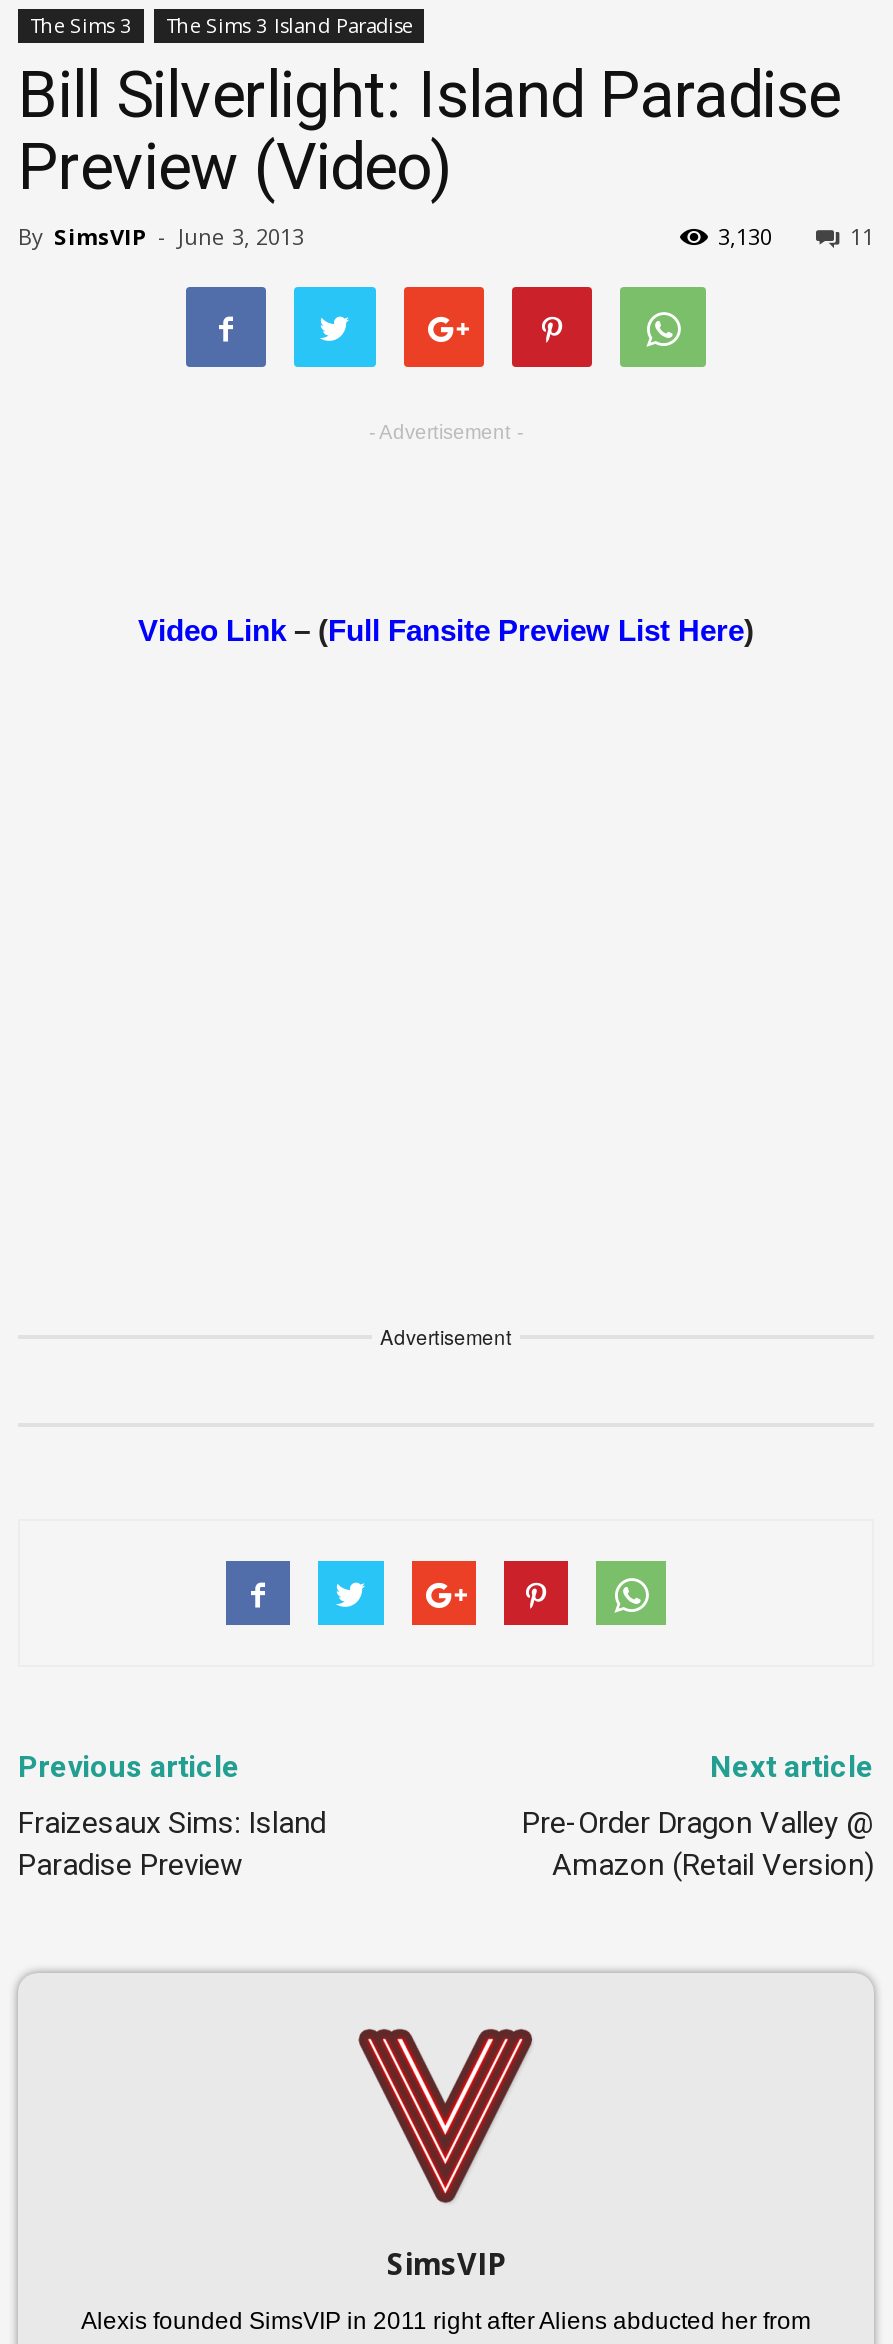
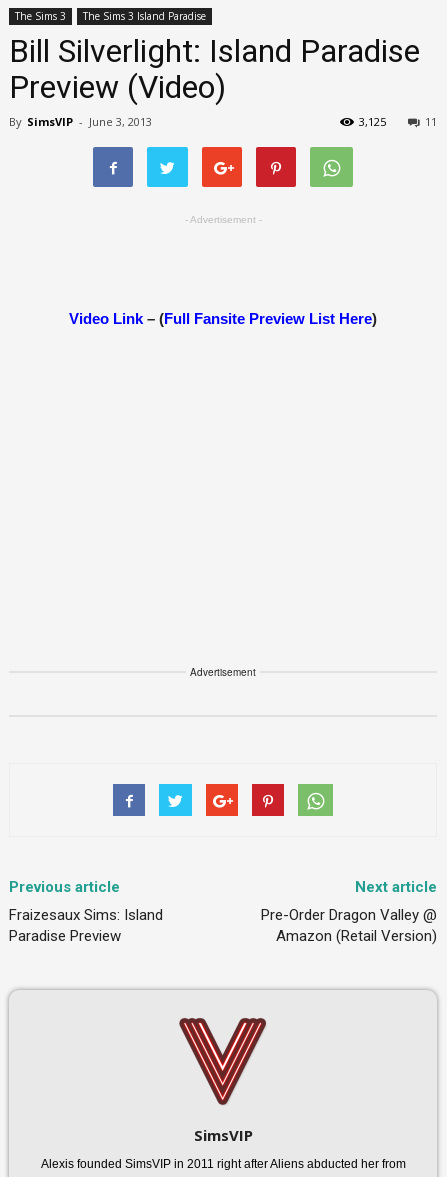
[718,221,772,251] 3,130 -> [359,114,386,129] 3,125

